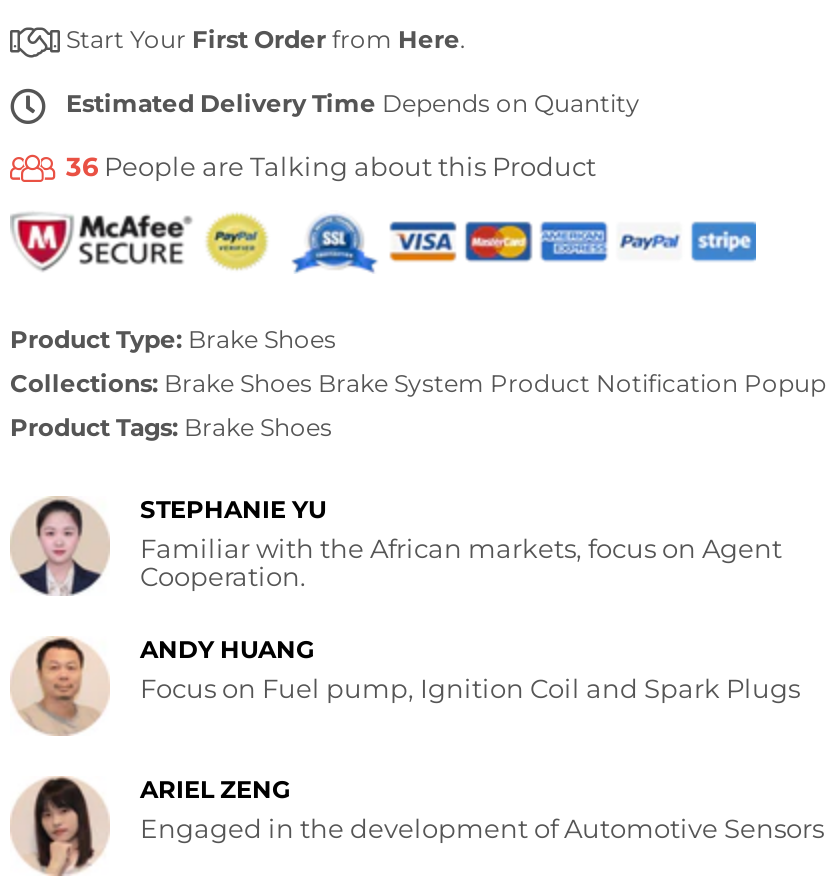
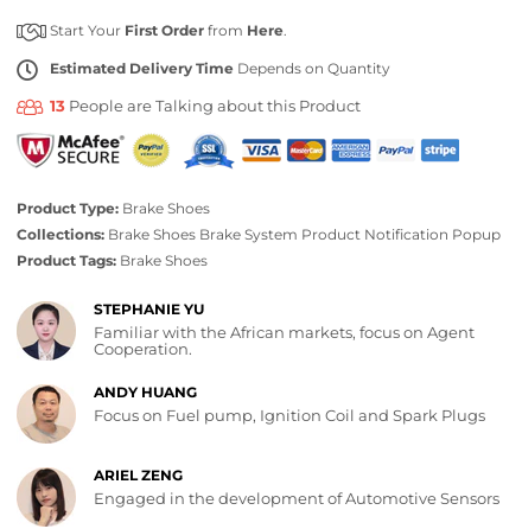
[66,149,596,181] 36 People are Talking about this Product -> [50,95,361,114] 13 People are Talking about this Product

